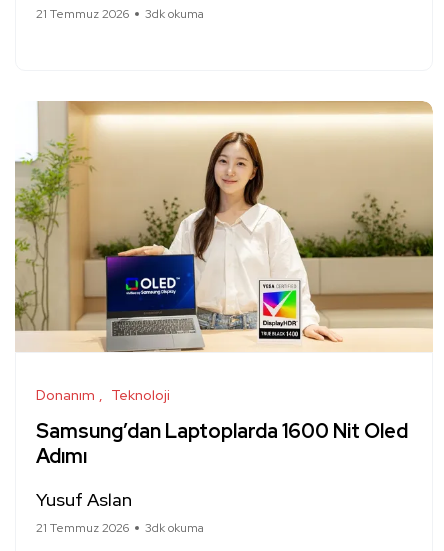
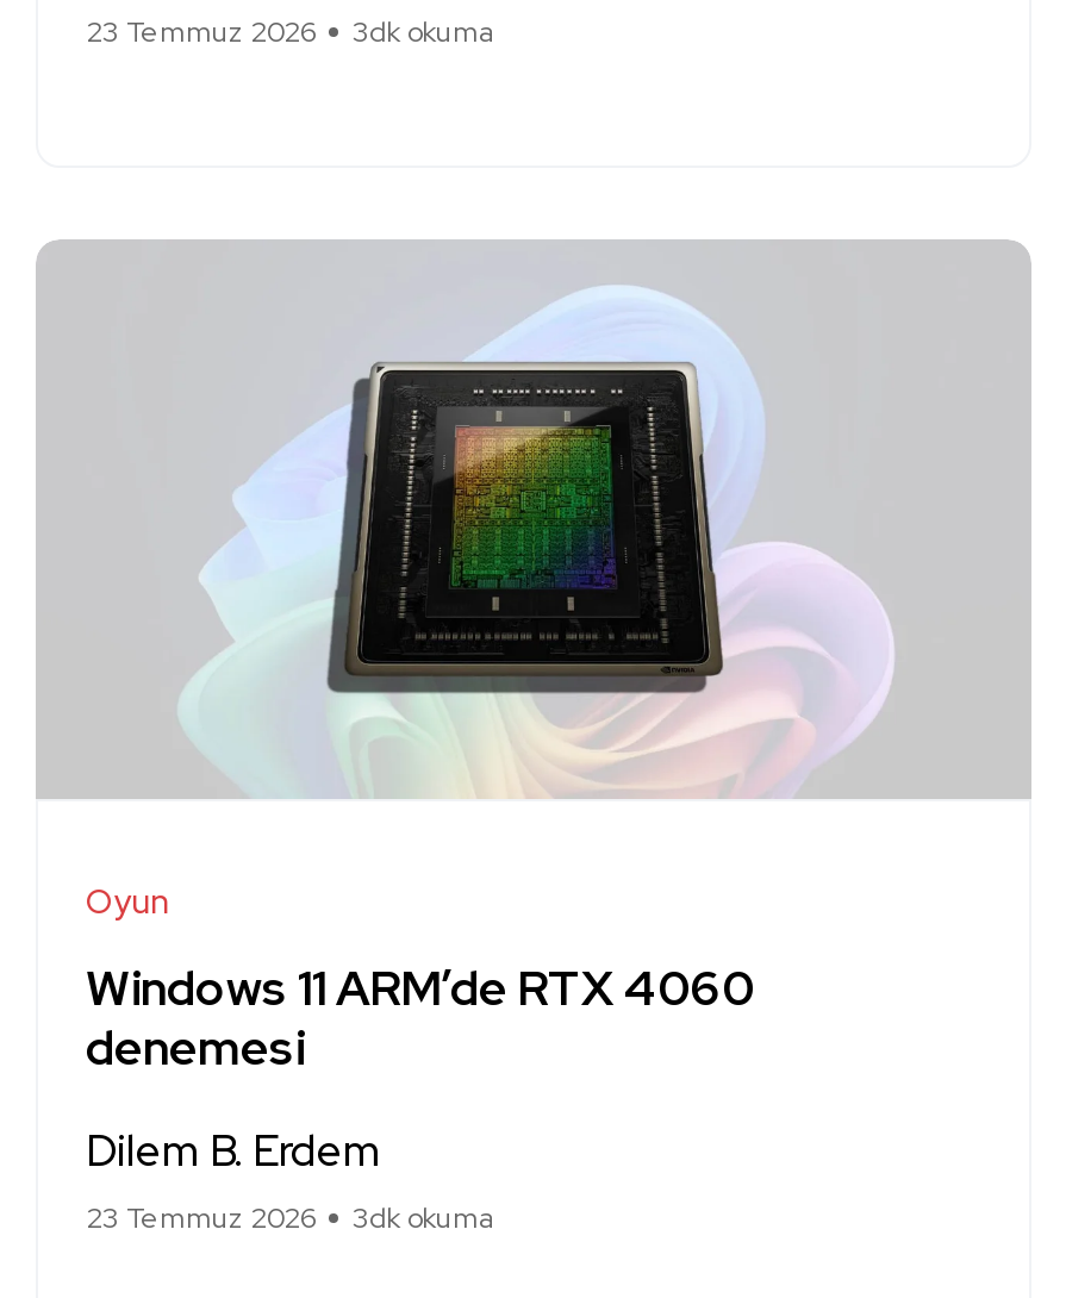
[36,6,204,22] 21 Temmuz 2026 3dk okuma -> [86,12,493,50] 23 Temmuz 2026 3dk okuma
[14,101,434,404] [image] | Donanım | Teknoloji -> [36,241,1031,922] [image] | Oyun
[36,419,408,470] Samsung’dan Laptoplarda 1600 Nit Oled | Adımı -> [86,957,755,1079] Windows 11 ARM’de RTX 4060 | denemesi
[36,488,132,536] Yusuf Aslan | 21 Temmuz 2026 -> [86,1122,381,1236] Dilem B. Erdem | 23 Temmuz 2026

